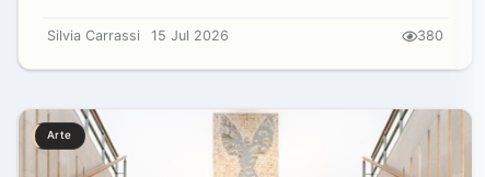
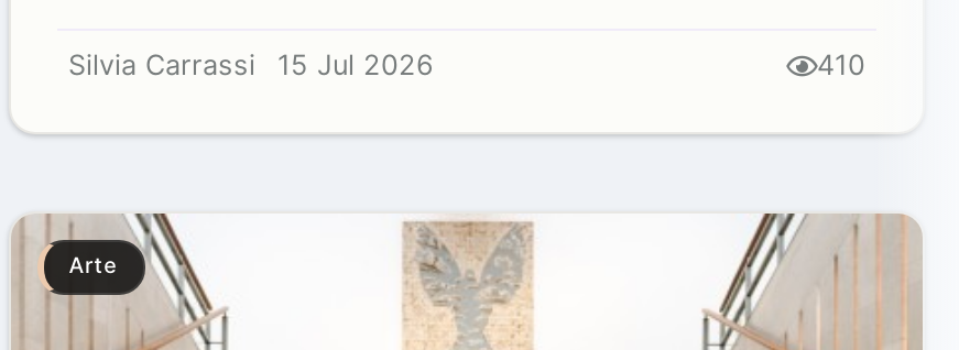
[417,28,443,44] 380 -> [817,49,865,82] 410

